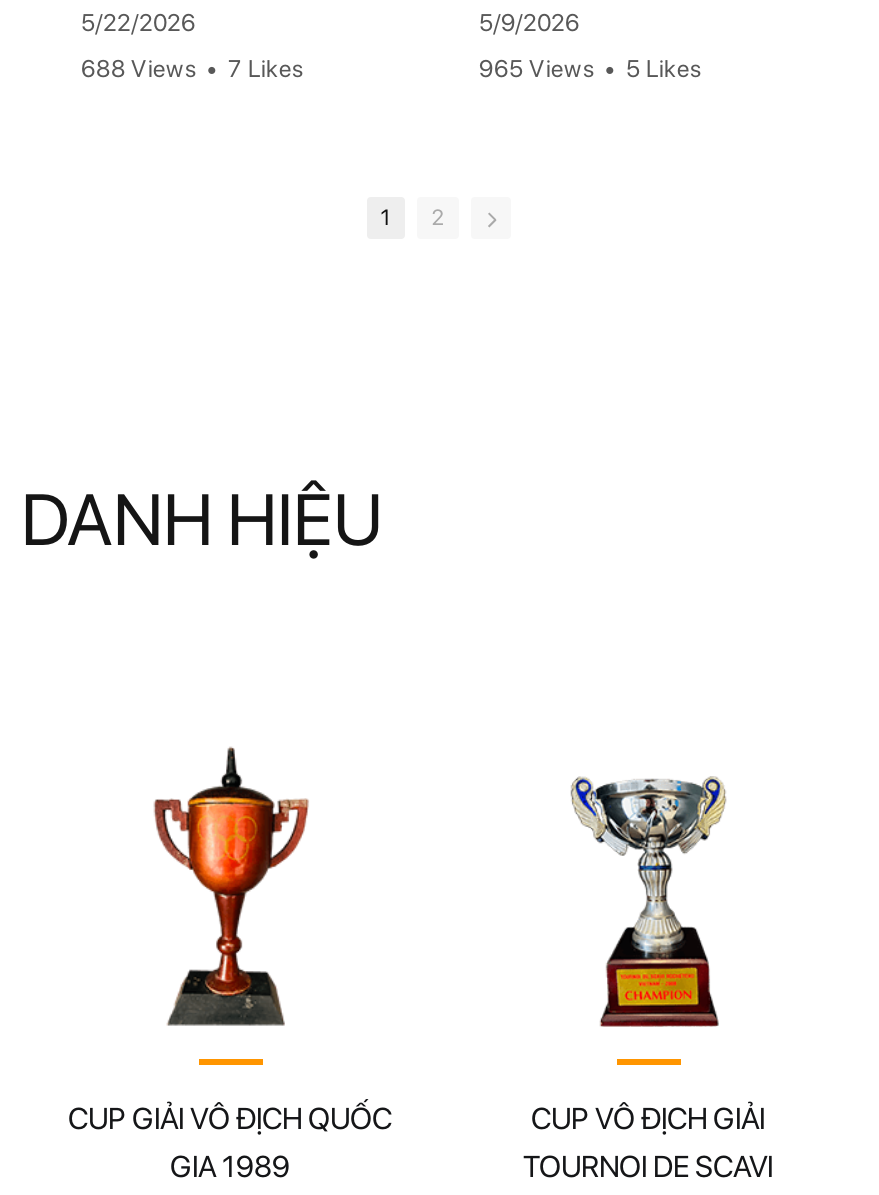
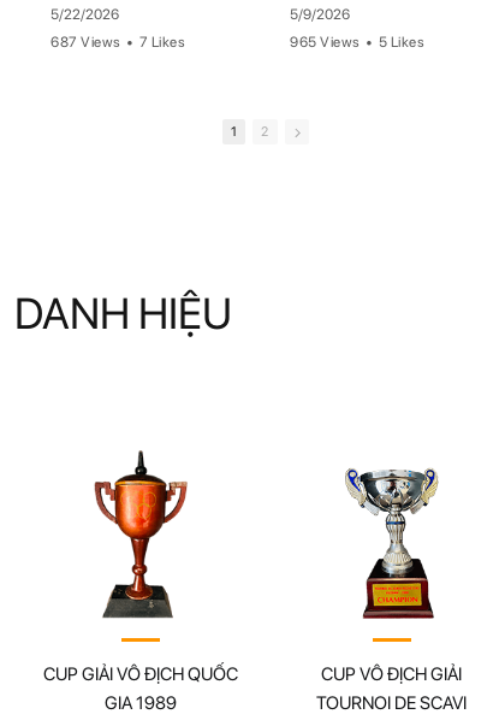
[81,55,305,83] 688 Views • 7 Likes -> [51,34,185,51] 687 Views • 7 Likes

